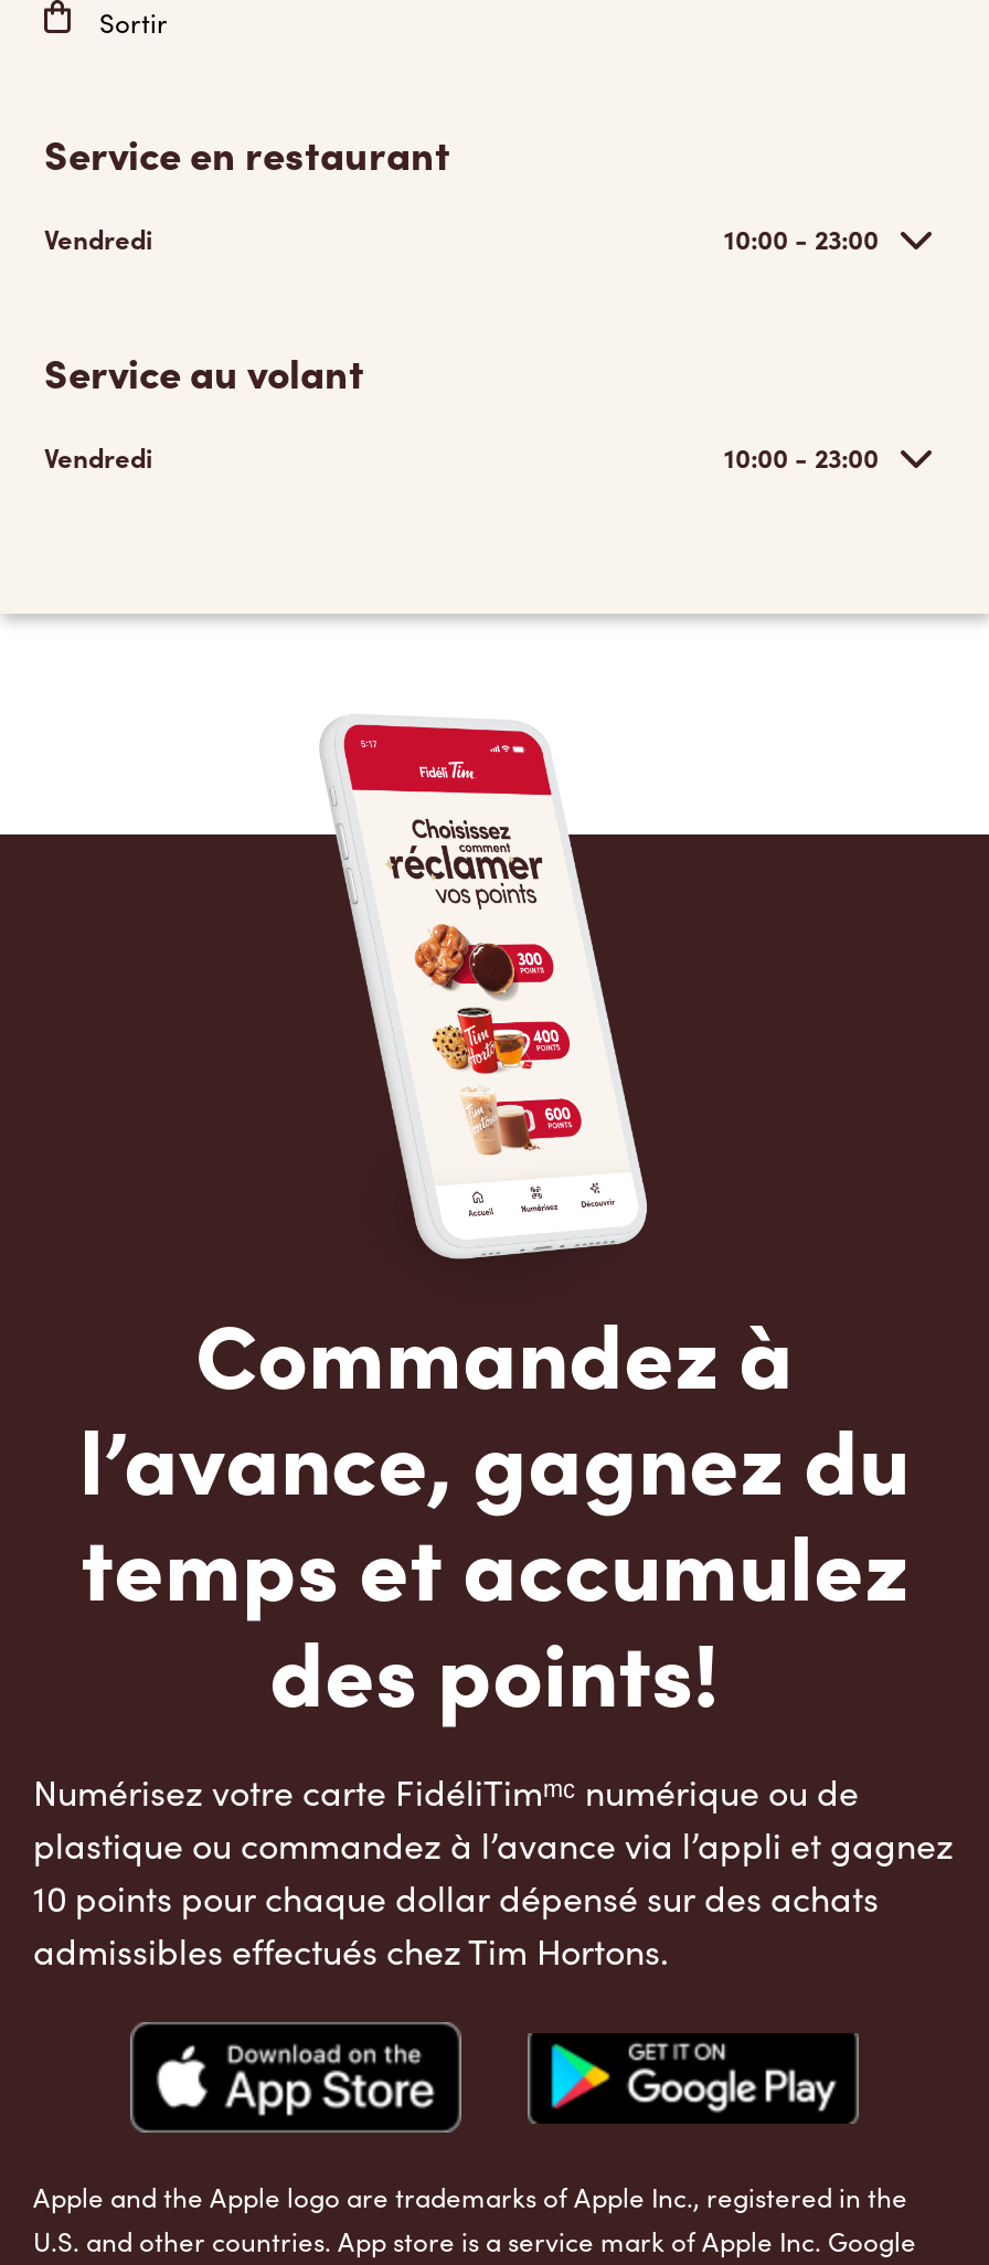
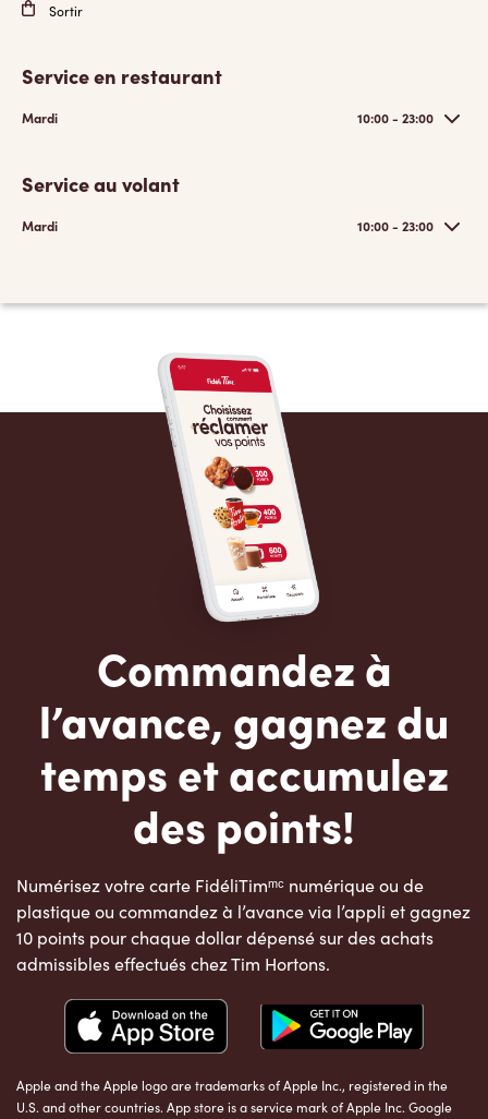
[44,221,152,256] Vendredi -> [22,109,58,127] Mardi
[44,439,152,475] Vendredi -> [22,217,58,234] Mardi

